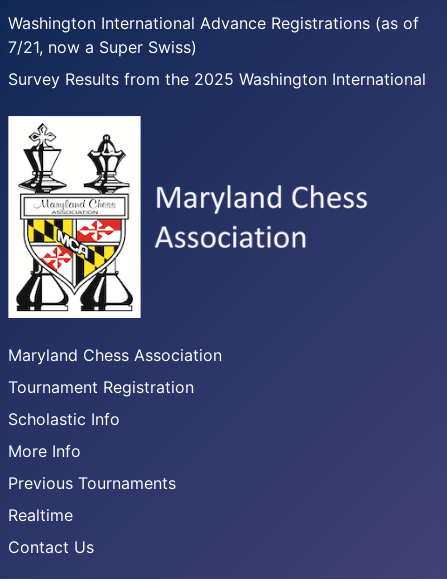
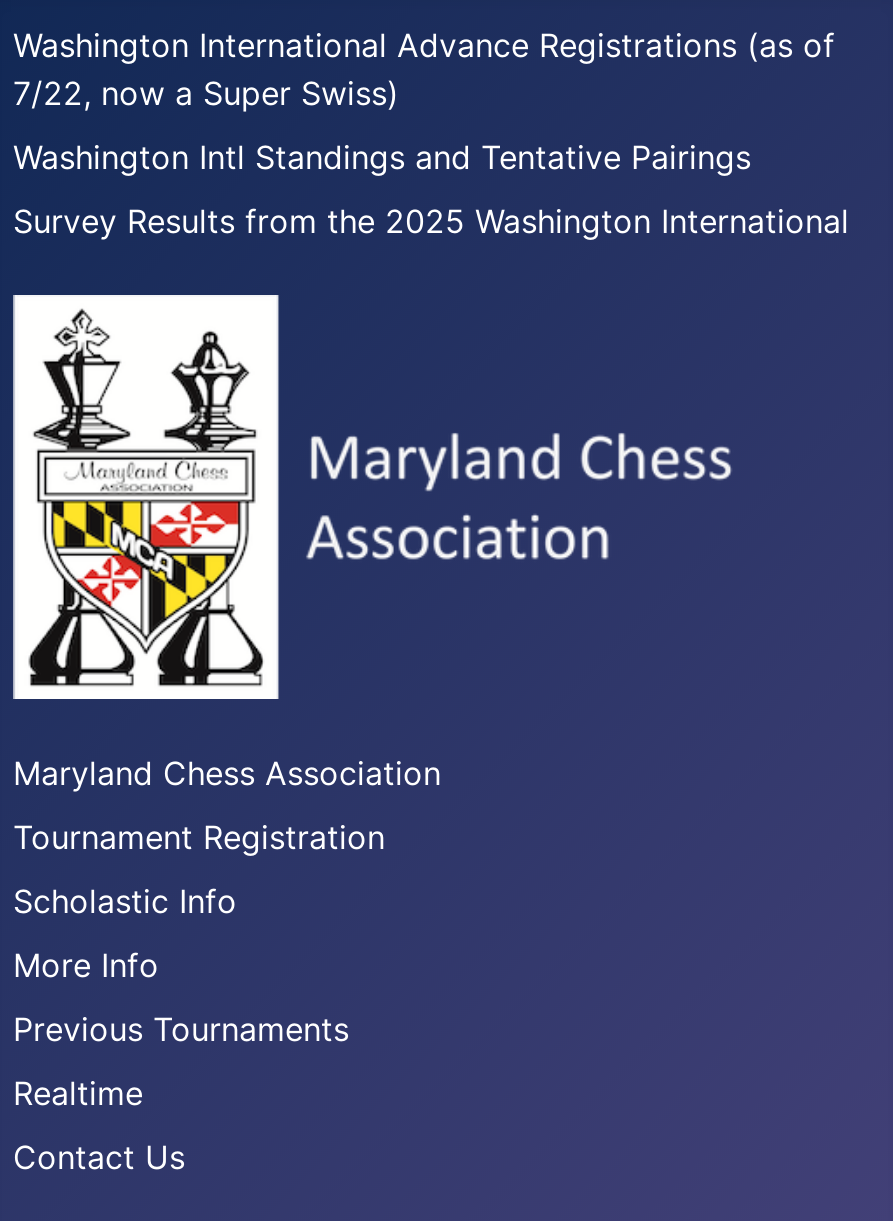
[8,37,197,57] 7/21, now a Super Swiss) -> [13,73,751,177] 7/22, now a Super Swiss) | Washington Intl Standings and Tentative Pairings

